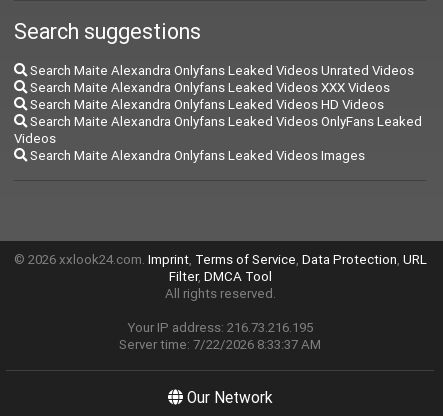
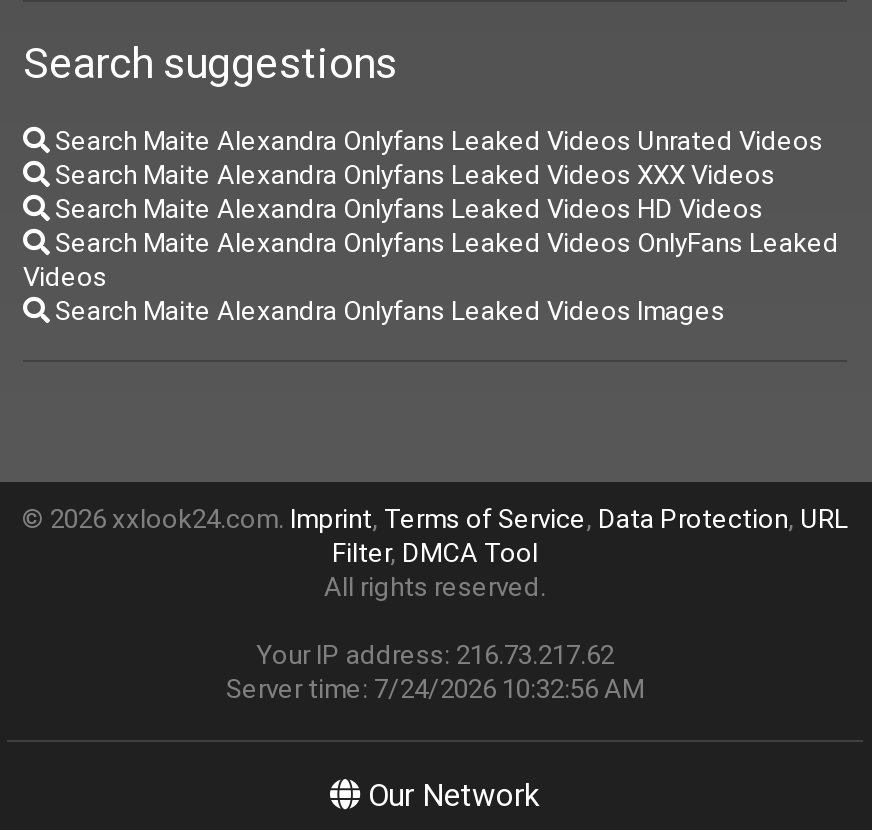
[127,319,313,336] Your IP address: 216.73.216.195 -> [256,639,614,673] Your IP address: 216.73.217.62
[119,336,321,353] Server time: 7/22/2026 8:33:37 AM -> [226,673,644,707] Server time: 7/24/2026 10:32:56 AM

